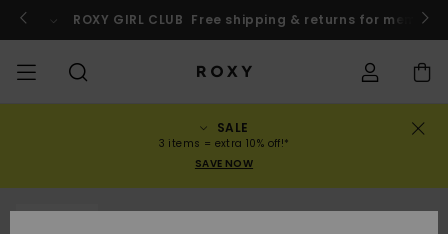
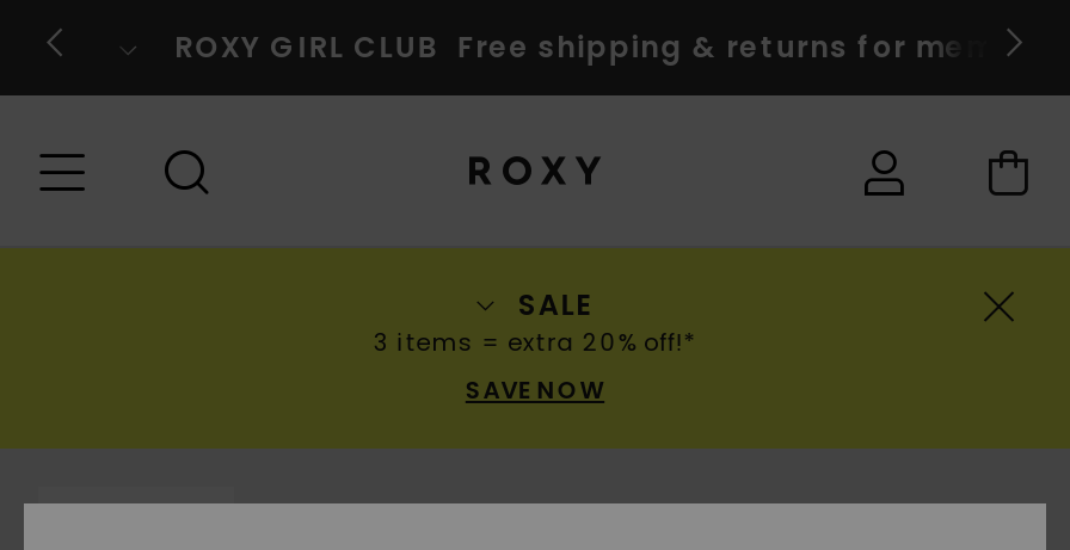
[158,136,289,151] 3 items = extra 10% off!* -> [374,325,696,360] 3 items = extra 20% off!*

